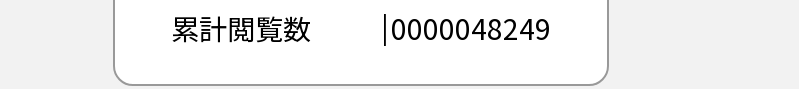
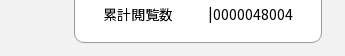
[171,8,551,48] 累計閲覧数 0000048249 -> [103,4,293,24] 累計閲覧数 0000048004

